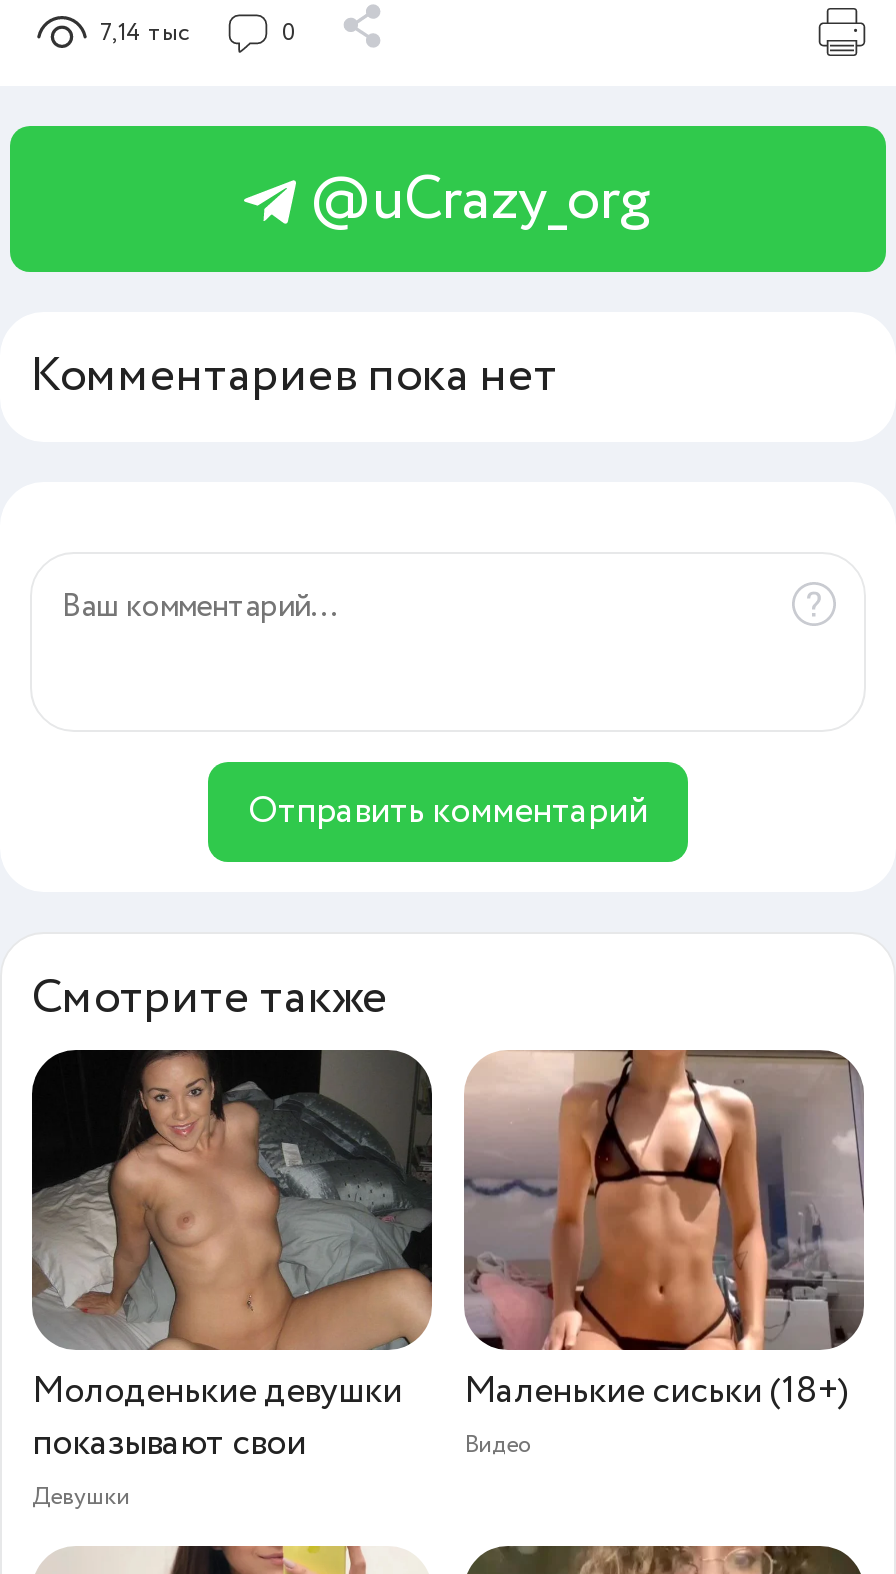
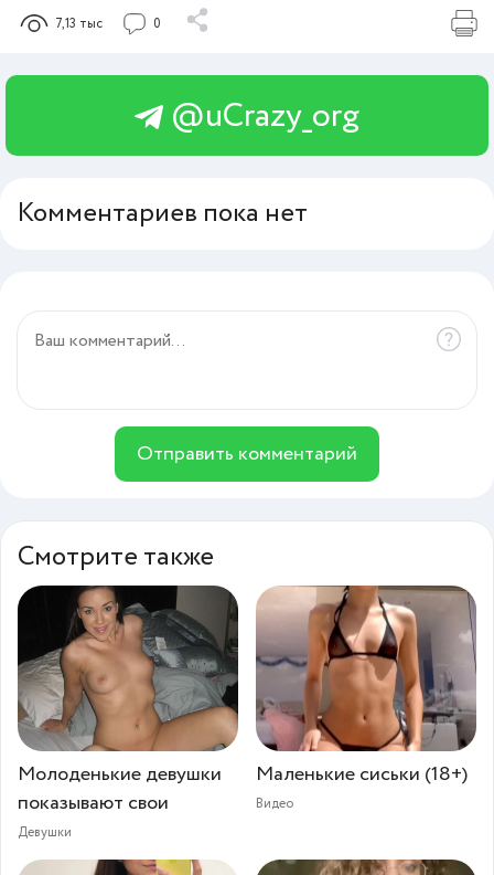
[100,15,190,49] 7,14 тыс -> [55,14,103,33] 7,13 тыс

